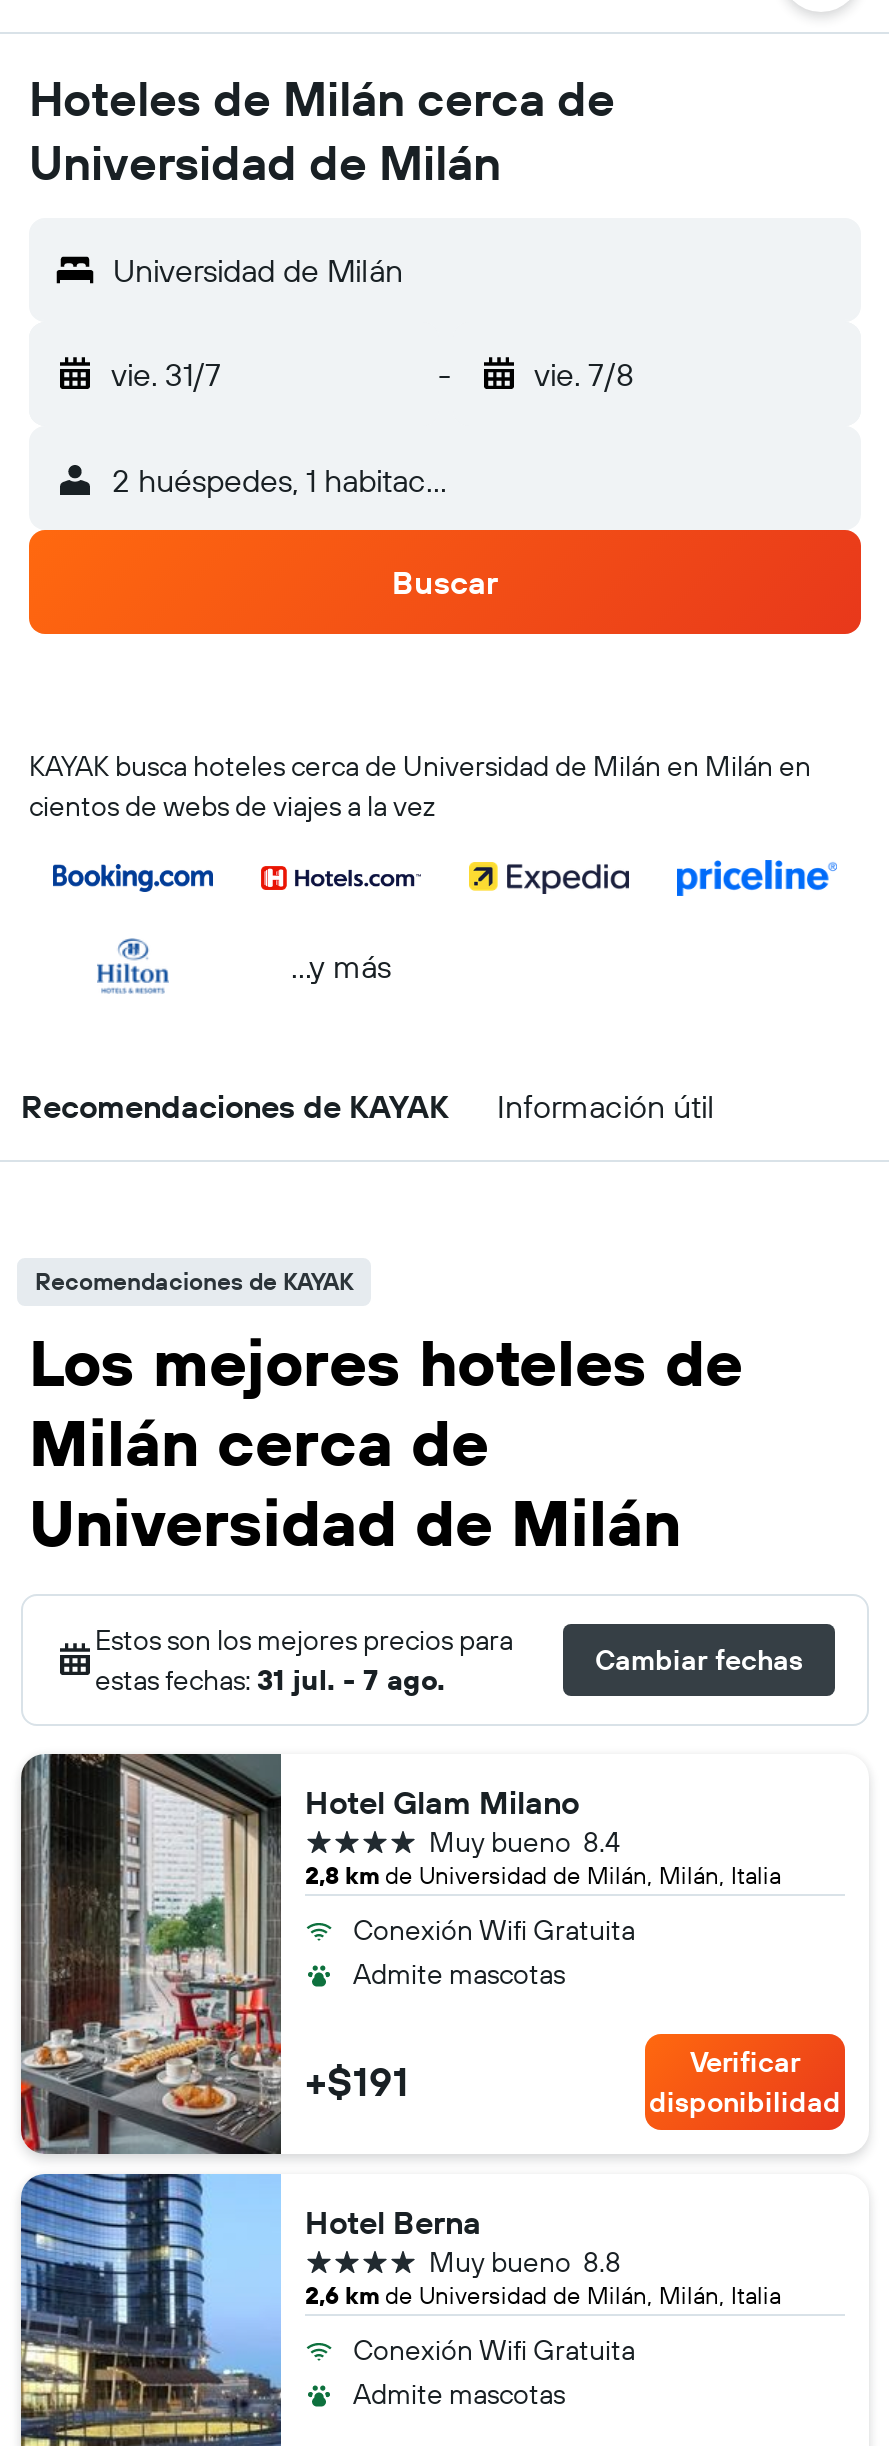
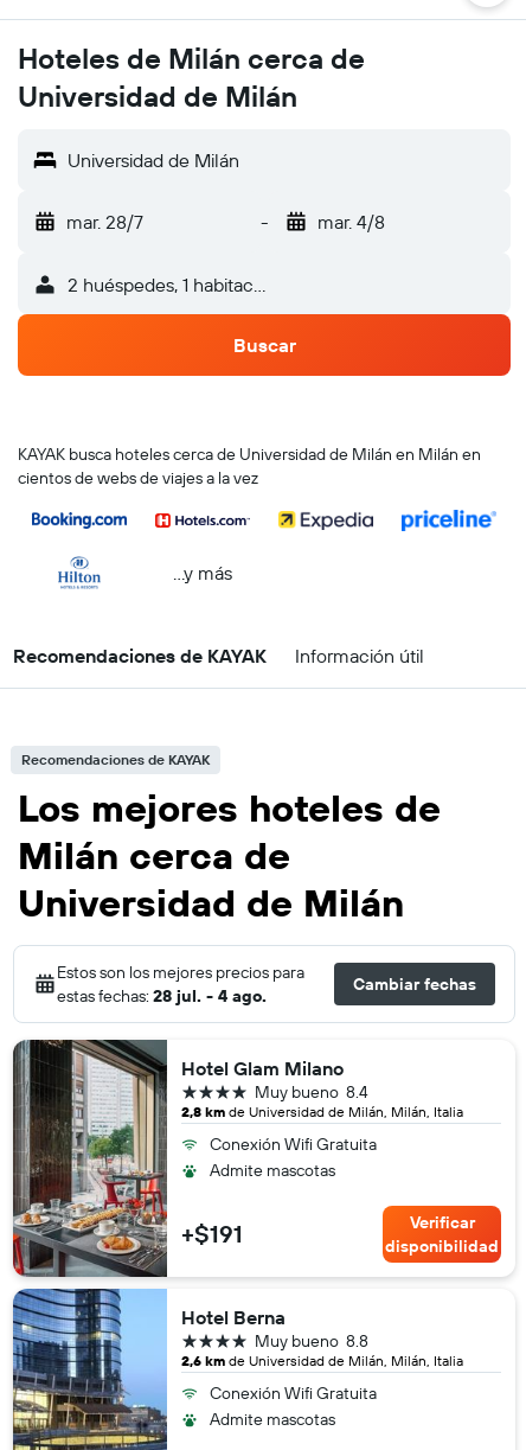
[111,354,221,394] vie. 31/7 -> [66,210,143,234] mar. 28/7
[534,354,634,394] vie. 7/8 -> [317,210,384,234] mar. 4/8
[95,1662,445,1698] estas fechas: 31 jul. - 7 ago. -> [57,985,267,1007] estas fechas: 28 jul. - 4 ago.

